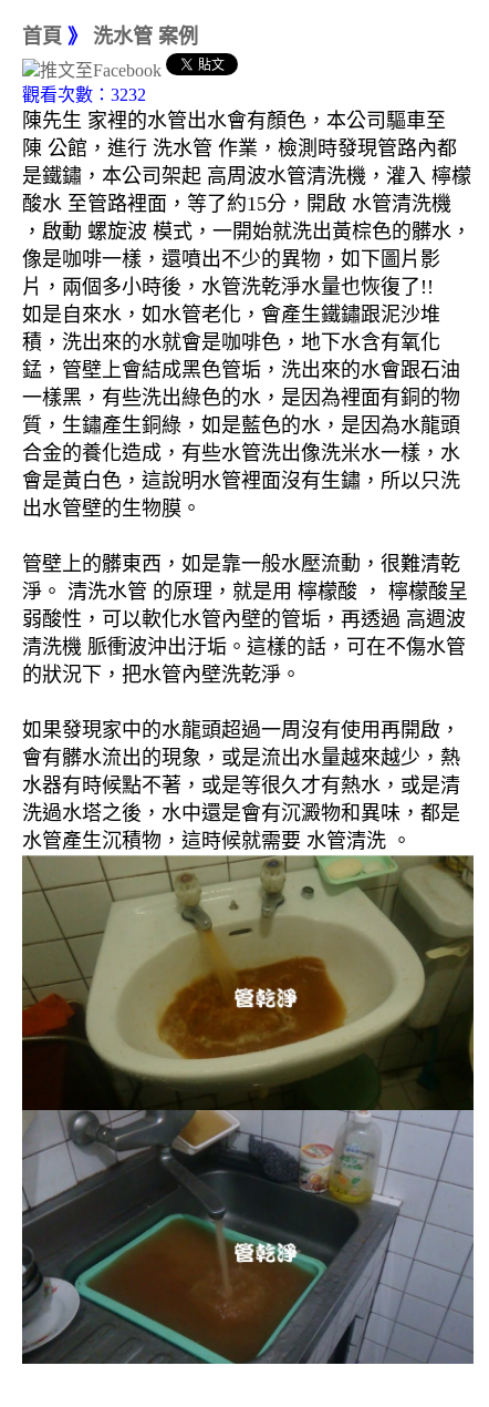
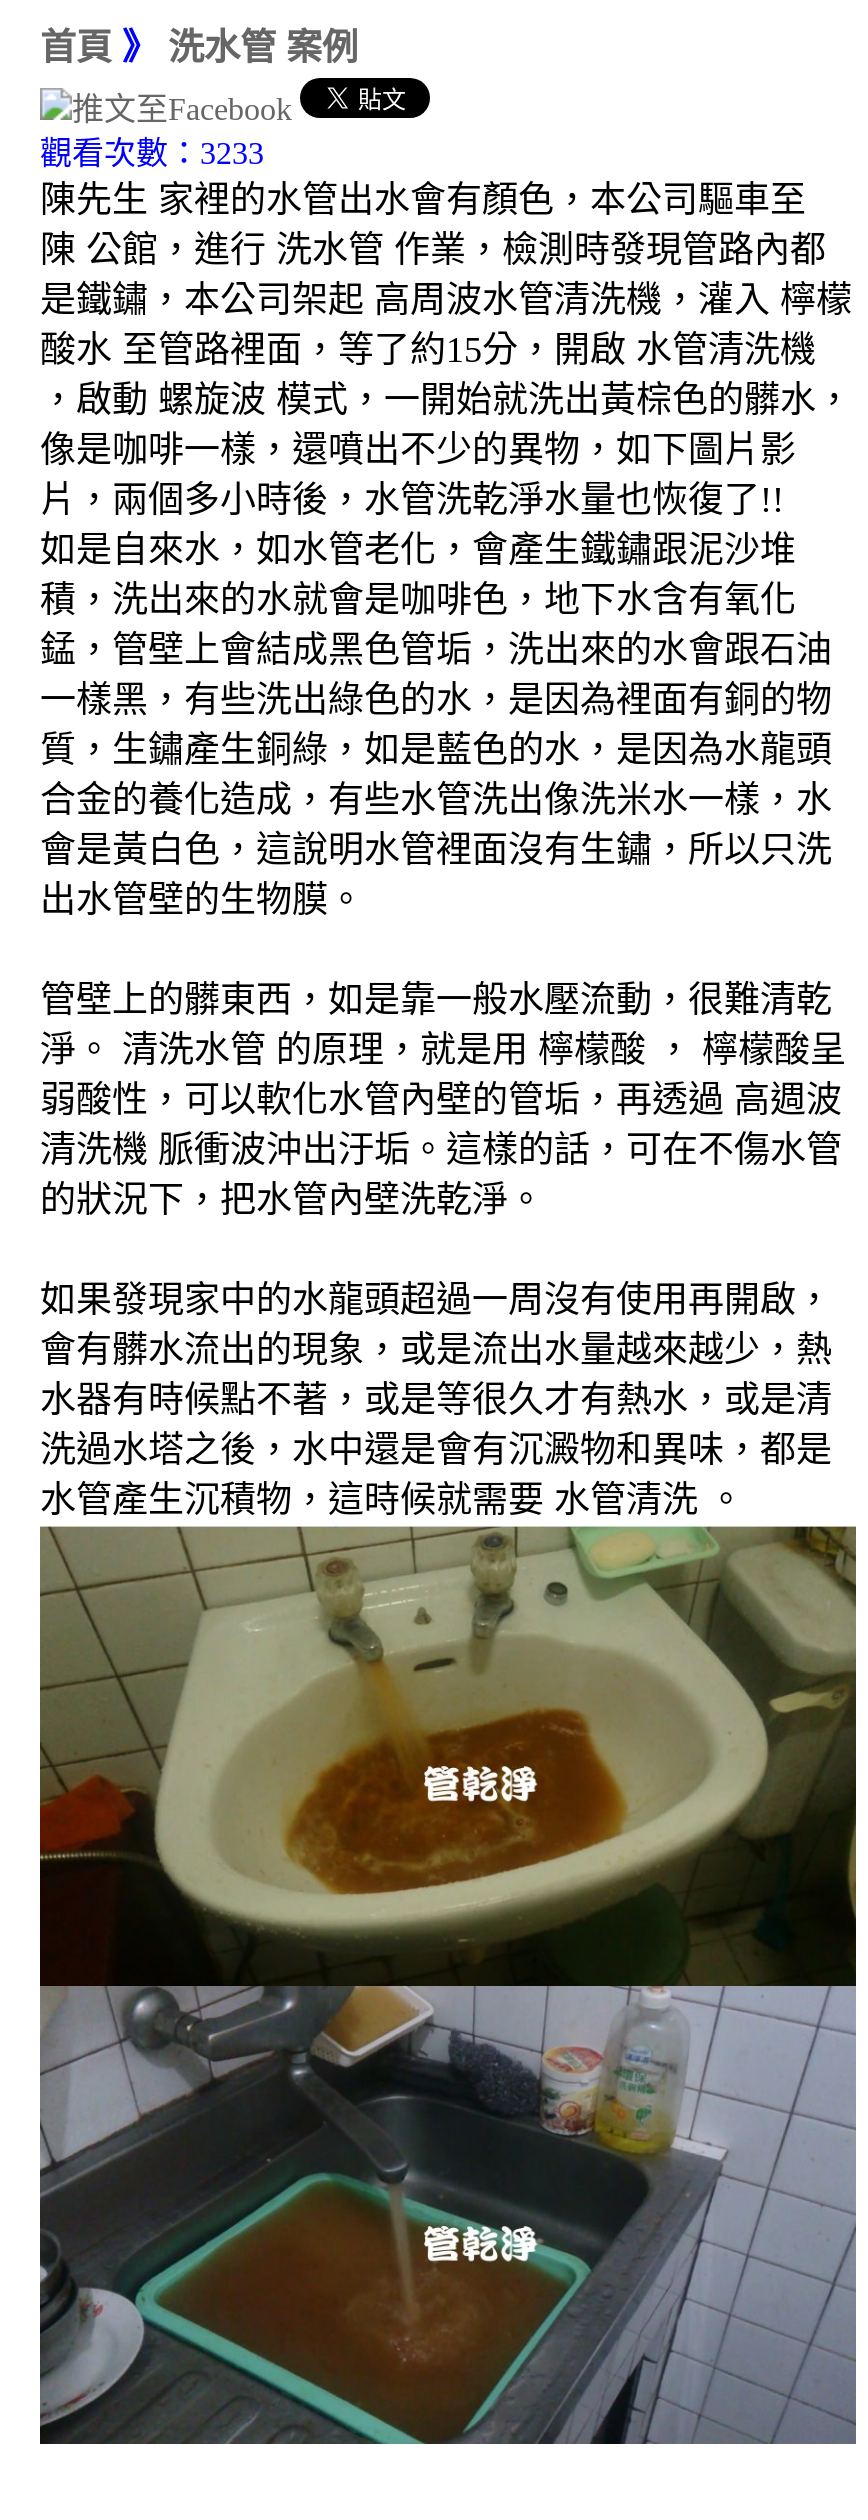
[0,86,146,104] 觀看次數：3232 -> [0,137,264,171] 觀看次數：3233

